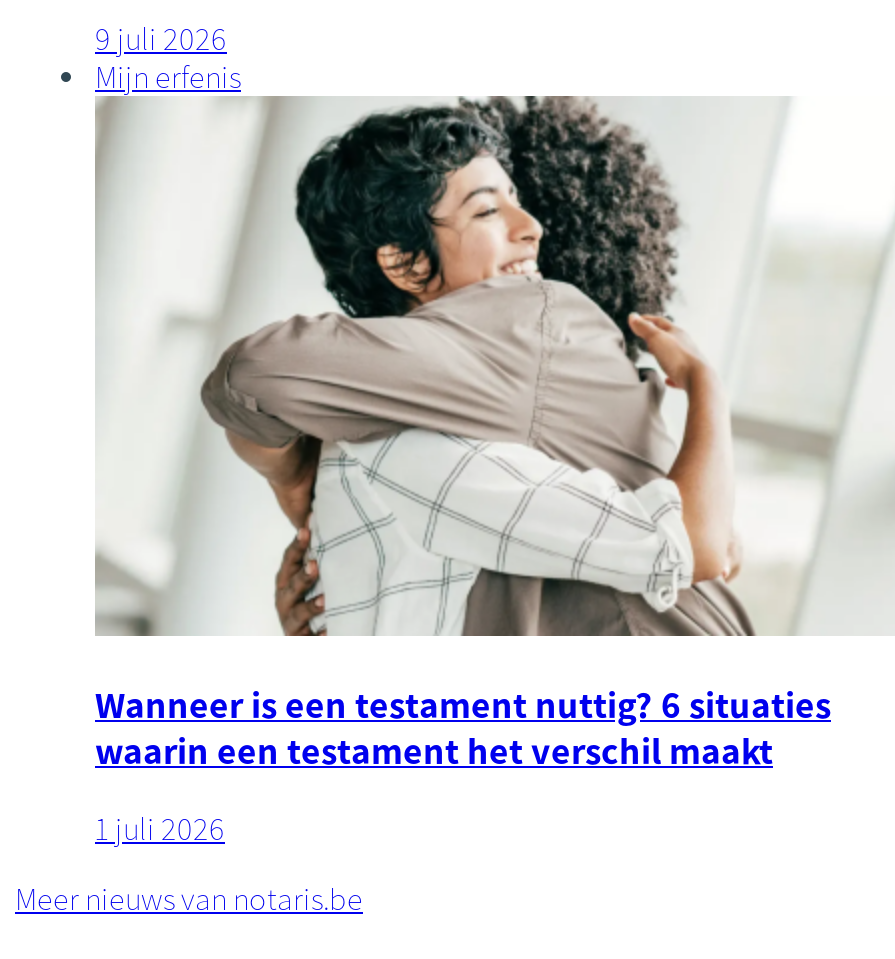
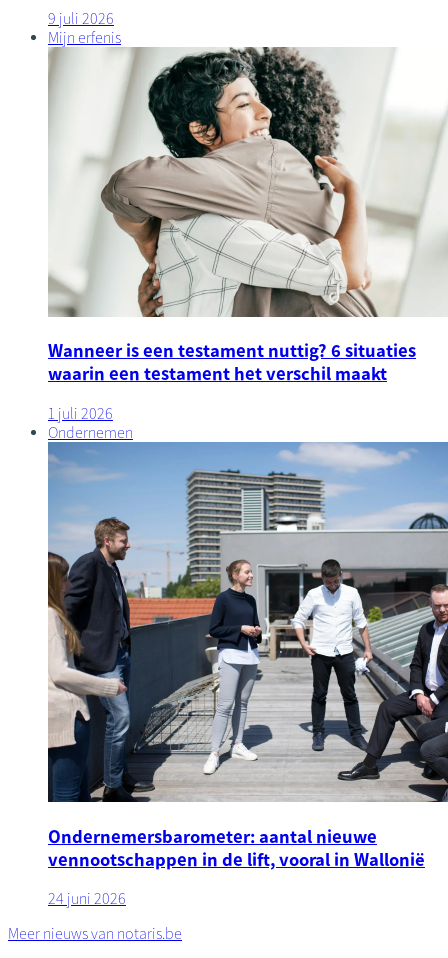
none -> [47,423,445,803] [image] | Ondernemen
none -> [48,825,425,908] Ondernemersbarometer: aantal nieuwe | vennootschappen in de lift, vooral in Wallonië | 24 juni 2026

